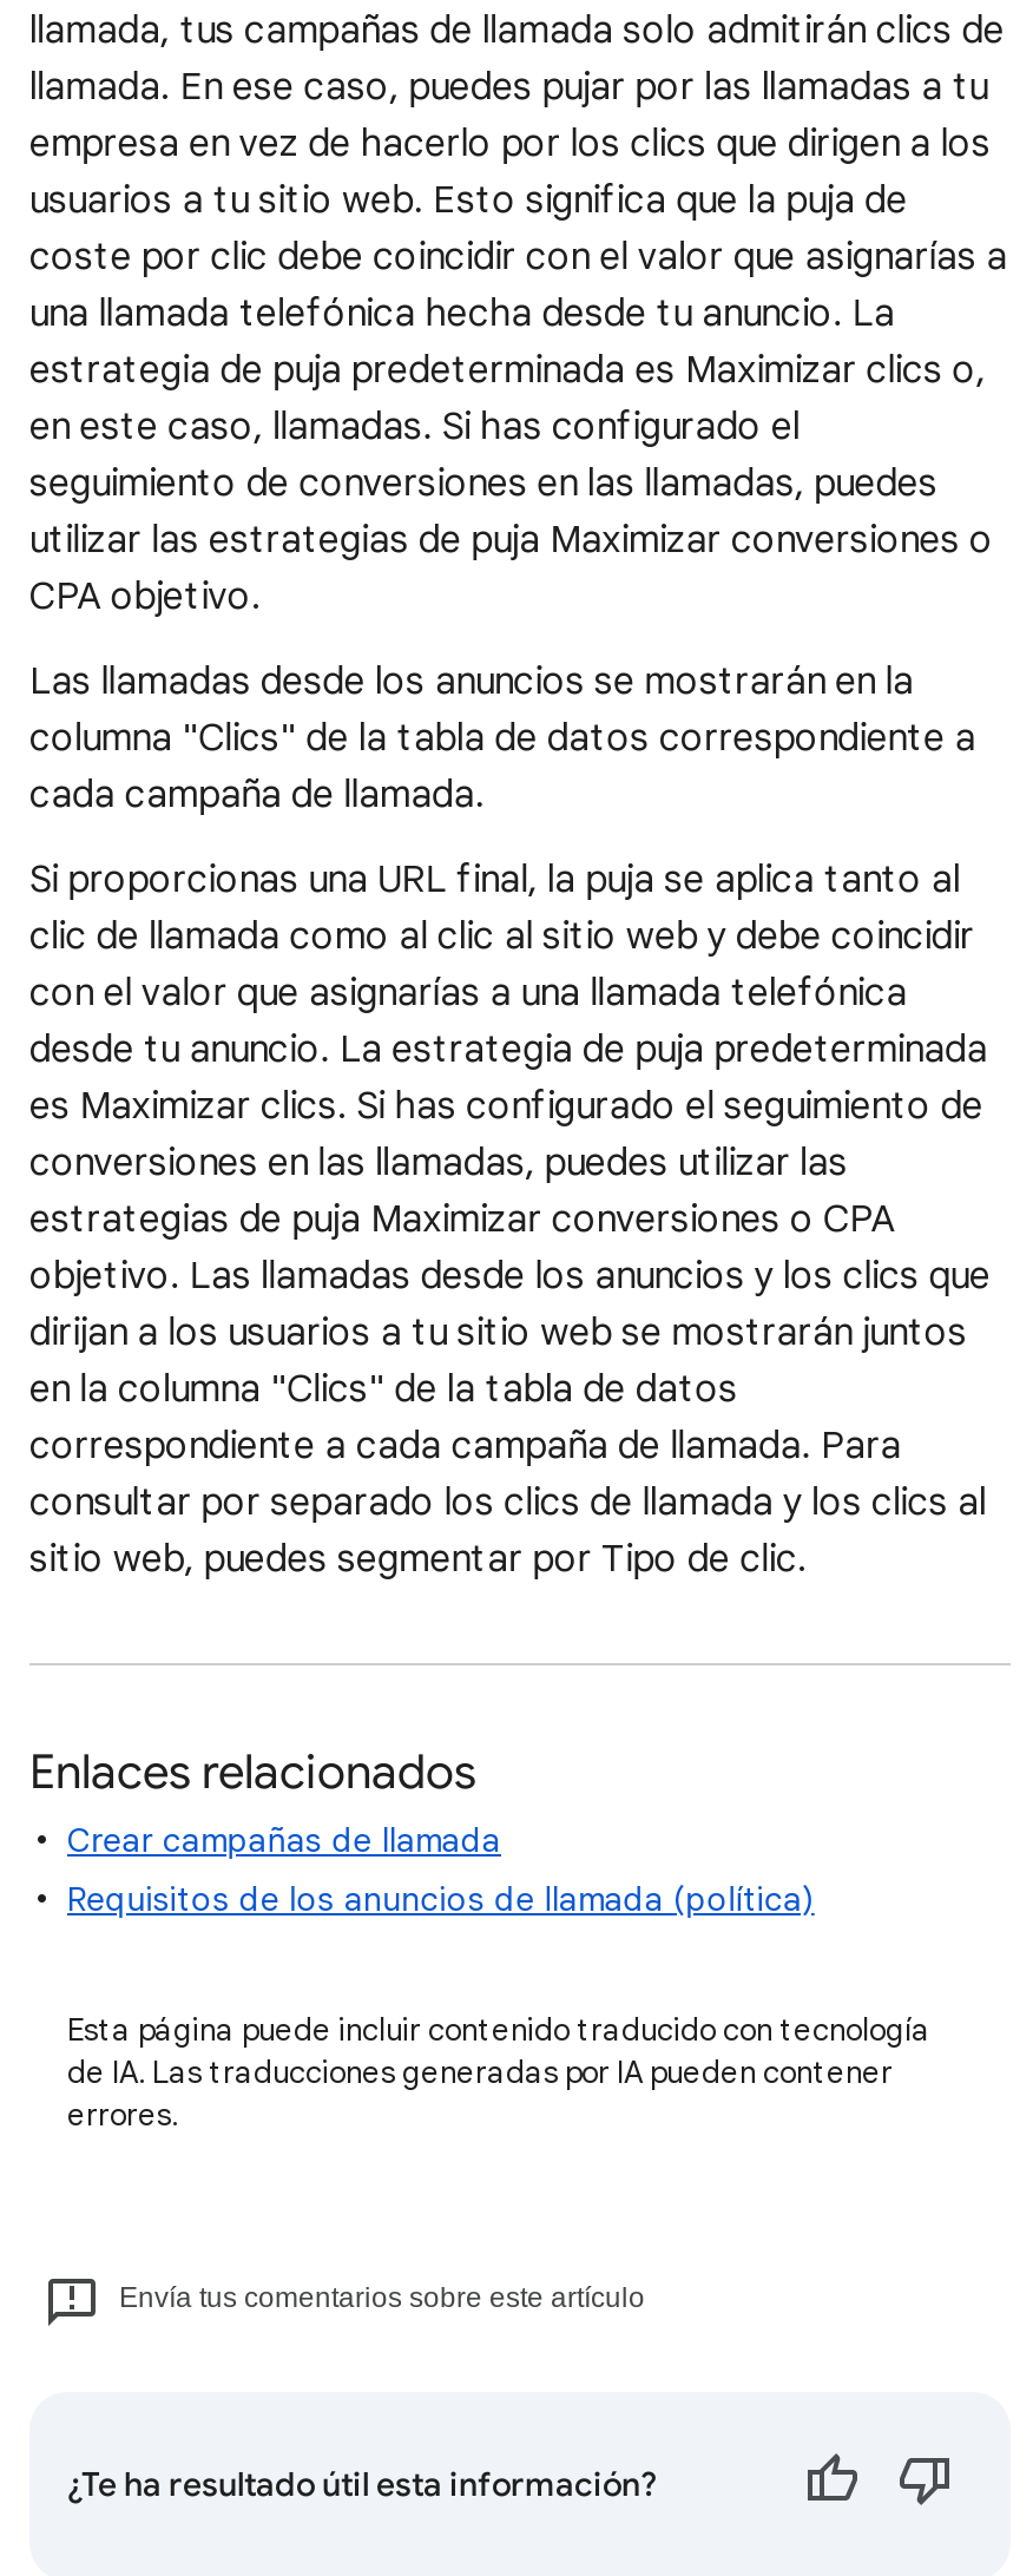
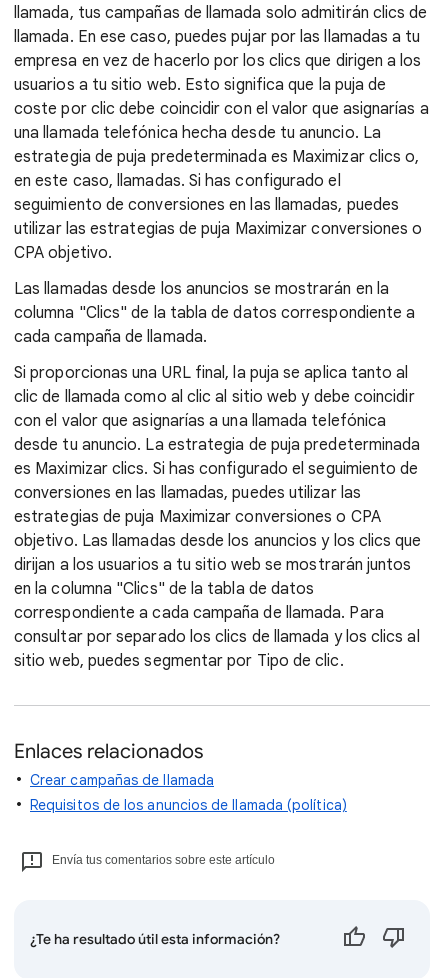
[67,2010,930,2135] Esta página puede incluir contenido traducido con tecnología | de IA. Las traducciones generadas por IA pueden contener | errores. -> none

